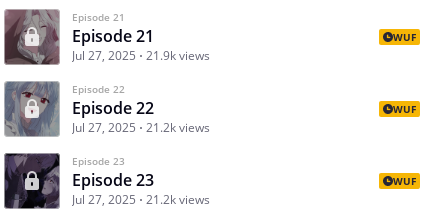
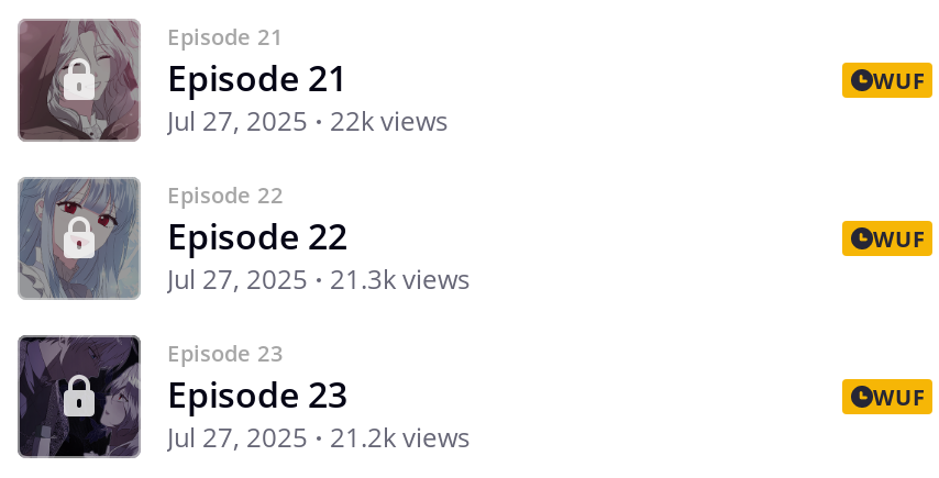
[72,47,210,64] Jul 27, 2025 21.9k views -> [167,102,449,140] Jul 27, 2025 22k views
[72,119,210,136] Jul 27, 2025 21.2k views -> [167,260,471,298] Jul 27, 2025 21.3k views

